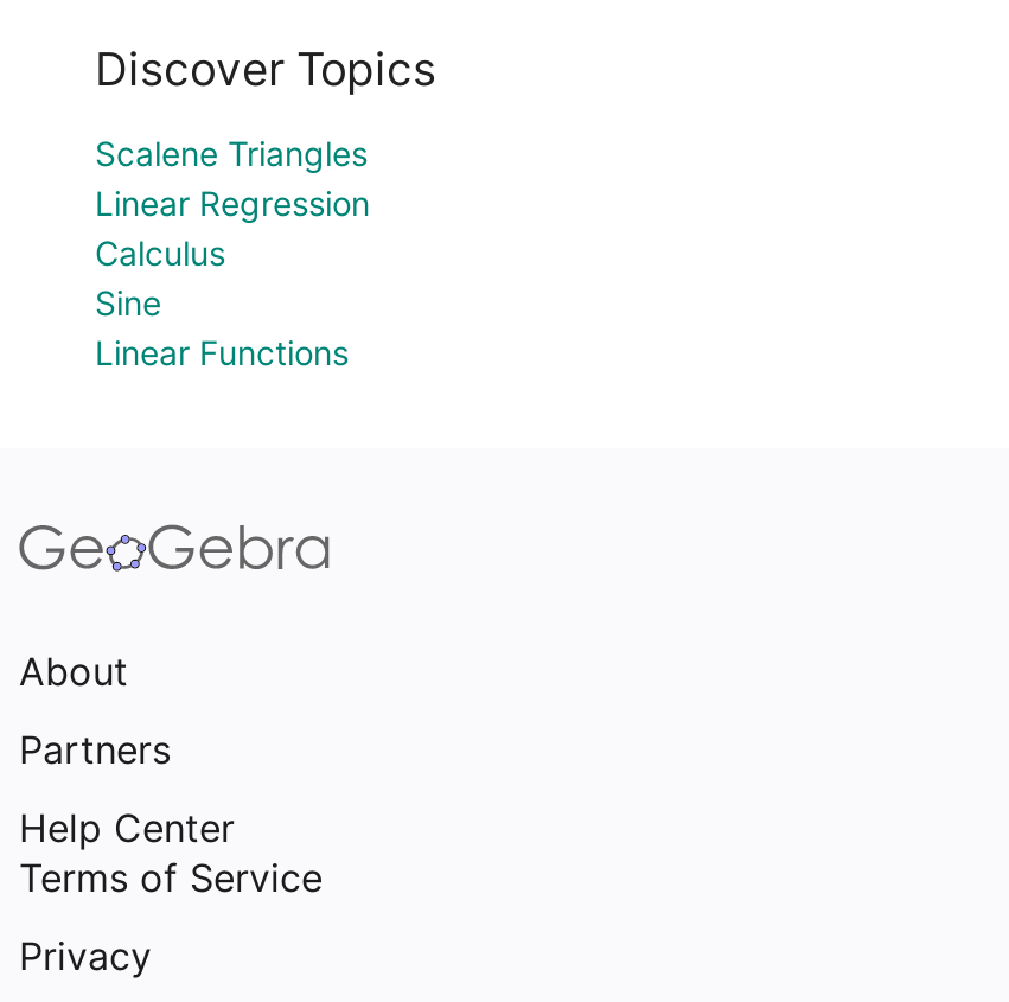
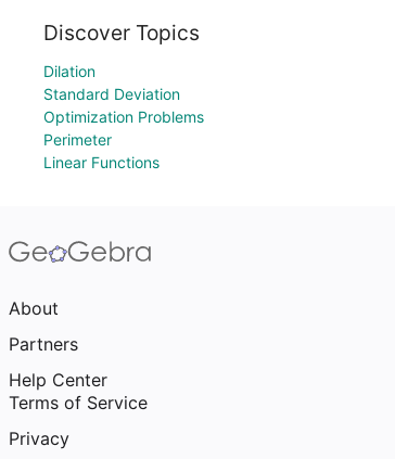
[95,133,370,323] Scalene Triangles | Linear Regression | Calculus | Sine -> [43,62,204,149] Dilation | Standard Deviation | Optimization Problems | Perimeter

